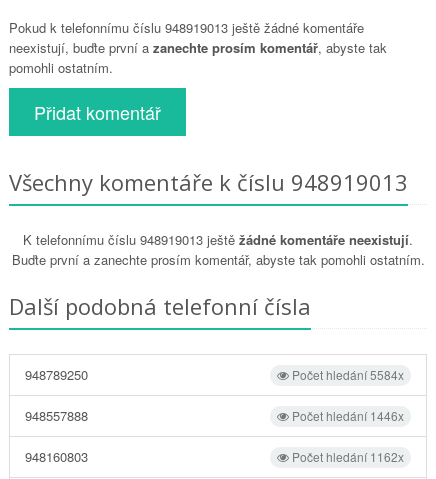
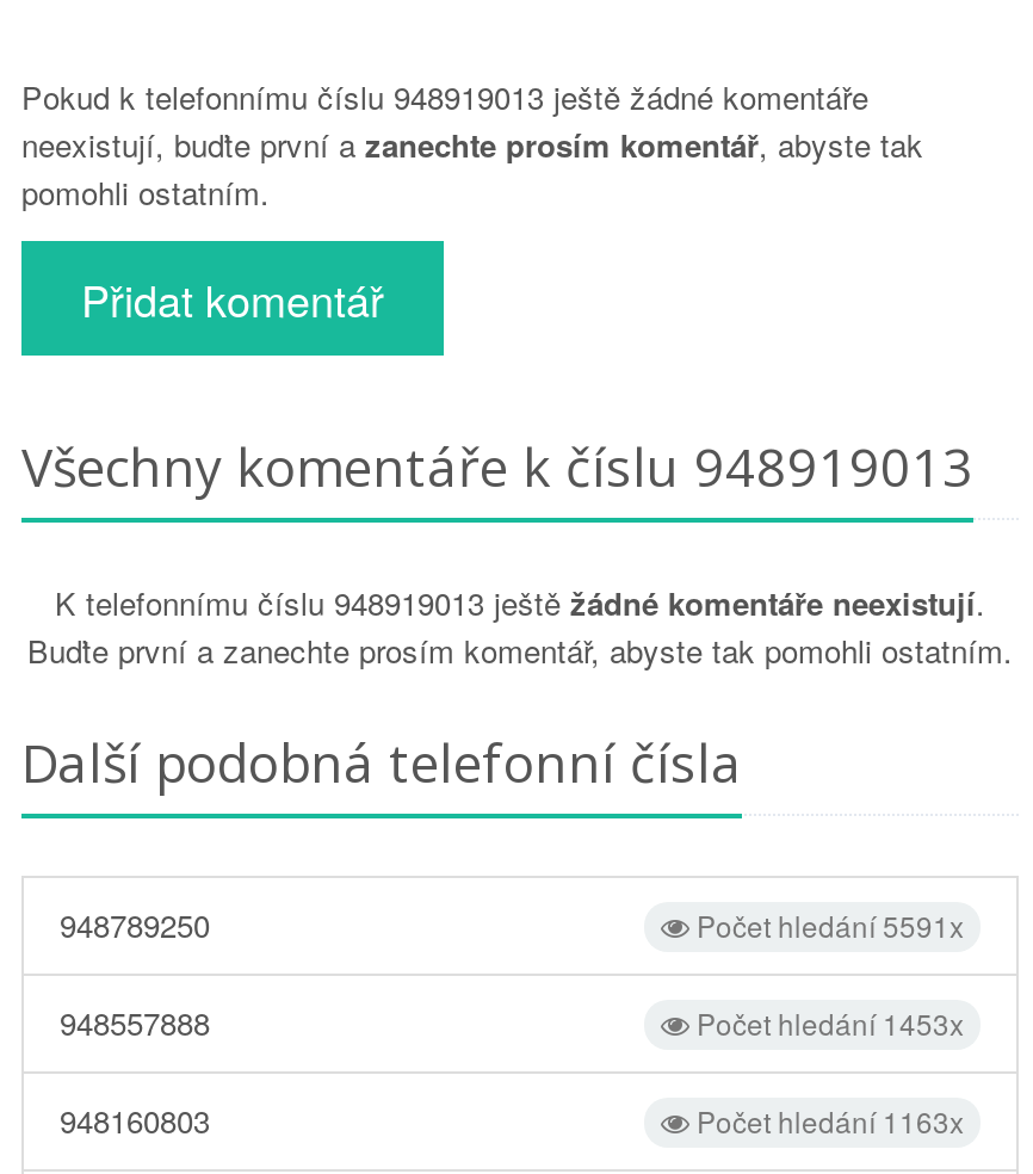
[289,366,404,383] Počet hledání 5584x -> [689,904,964,944] Počet hledání 5591x
[289,407,404,424] Počet hledání 1446x -> [689,1001,964,1042] Počet hledání 1453x
[289,448,404,465] Počet hledání 1162x -> [689,1099,964,1140] Počet hledání 1163x

